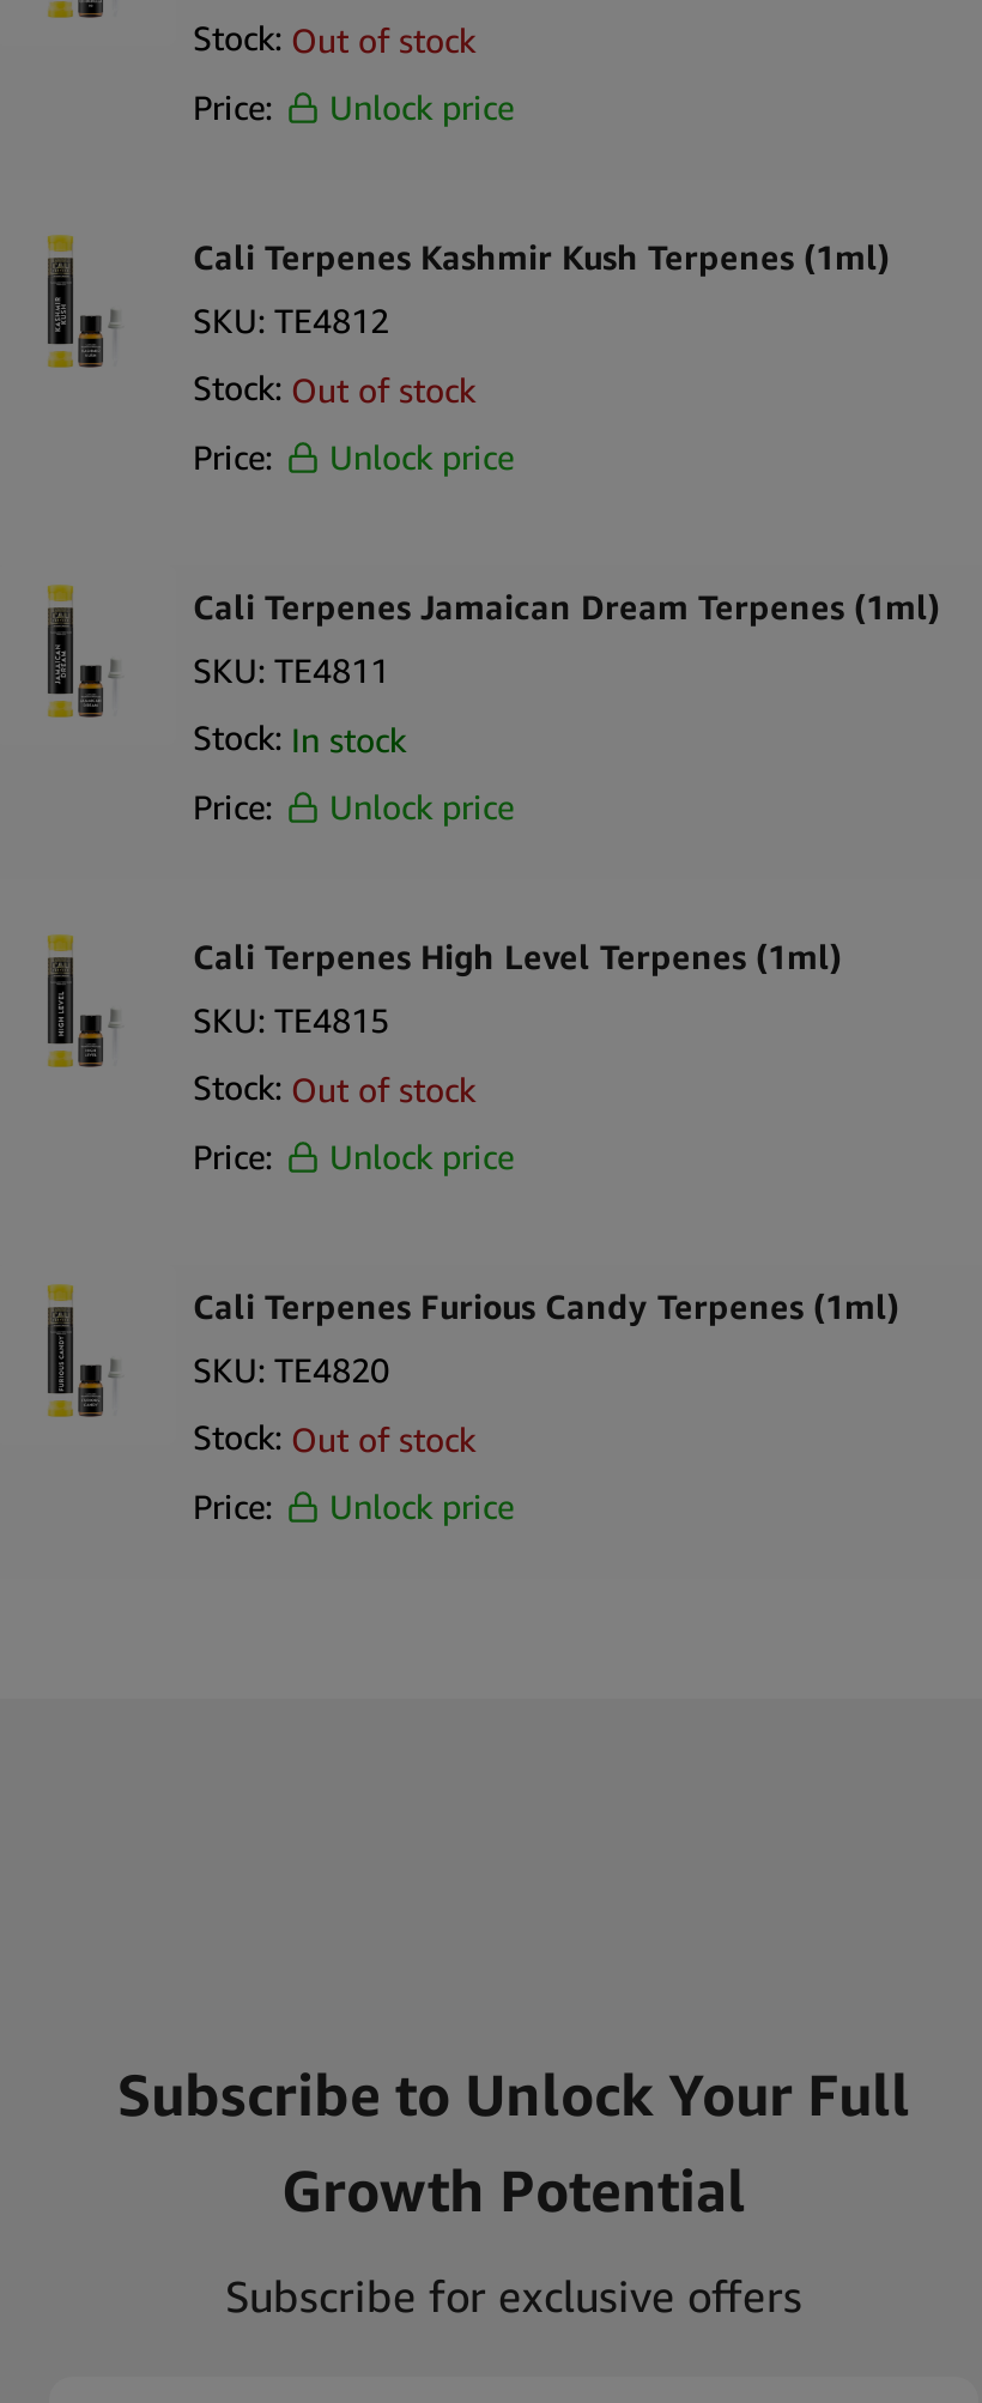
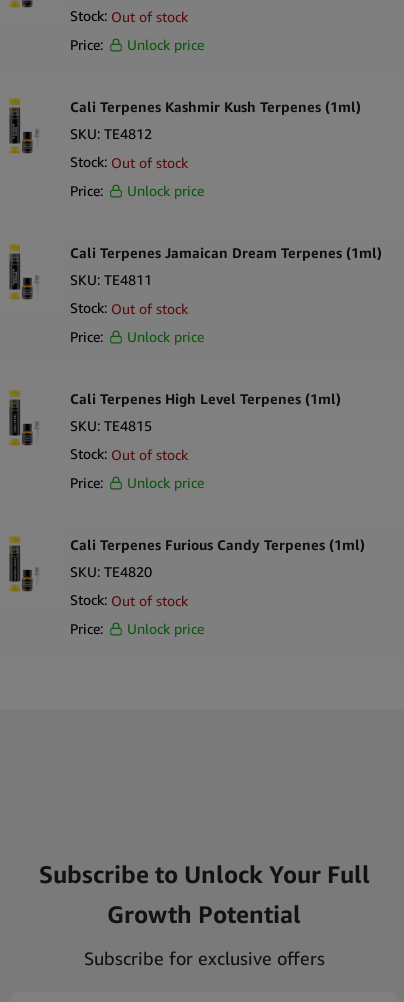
[193,717,406,759] Stock: In stock -> [70,299,188,317] Stock: Out of stock

